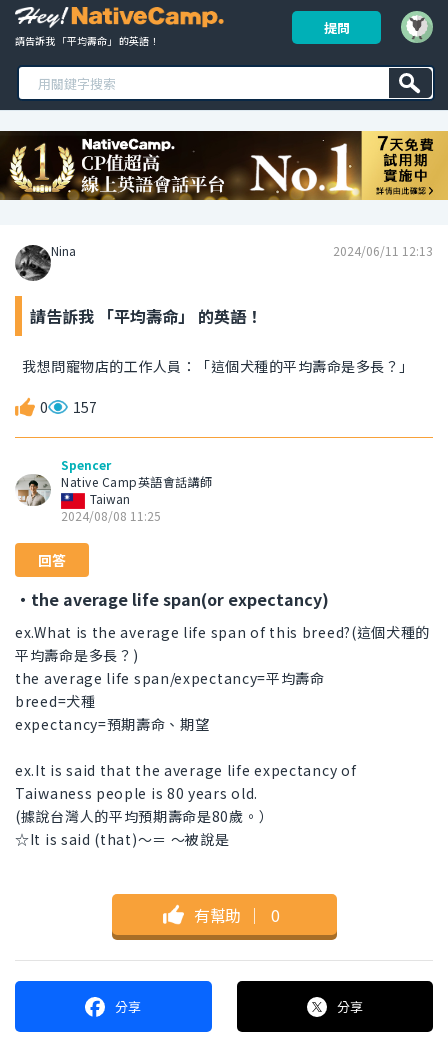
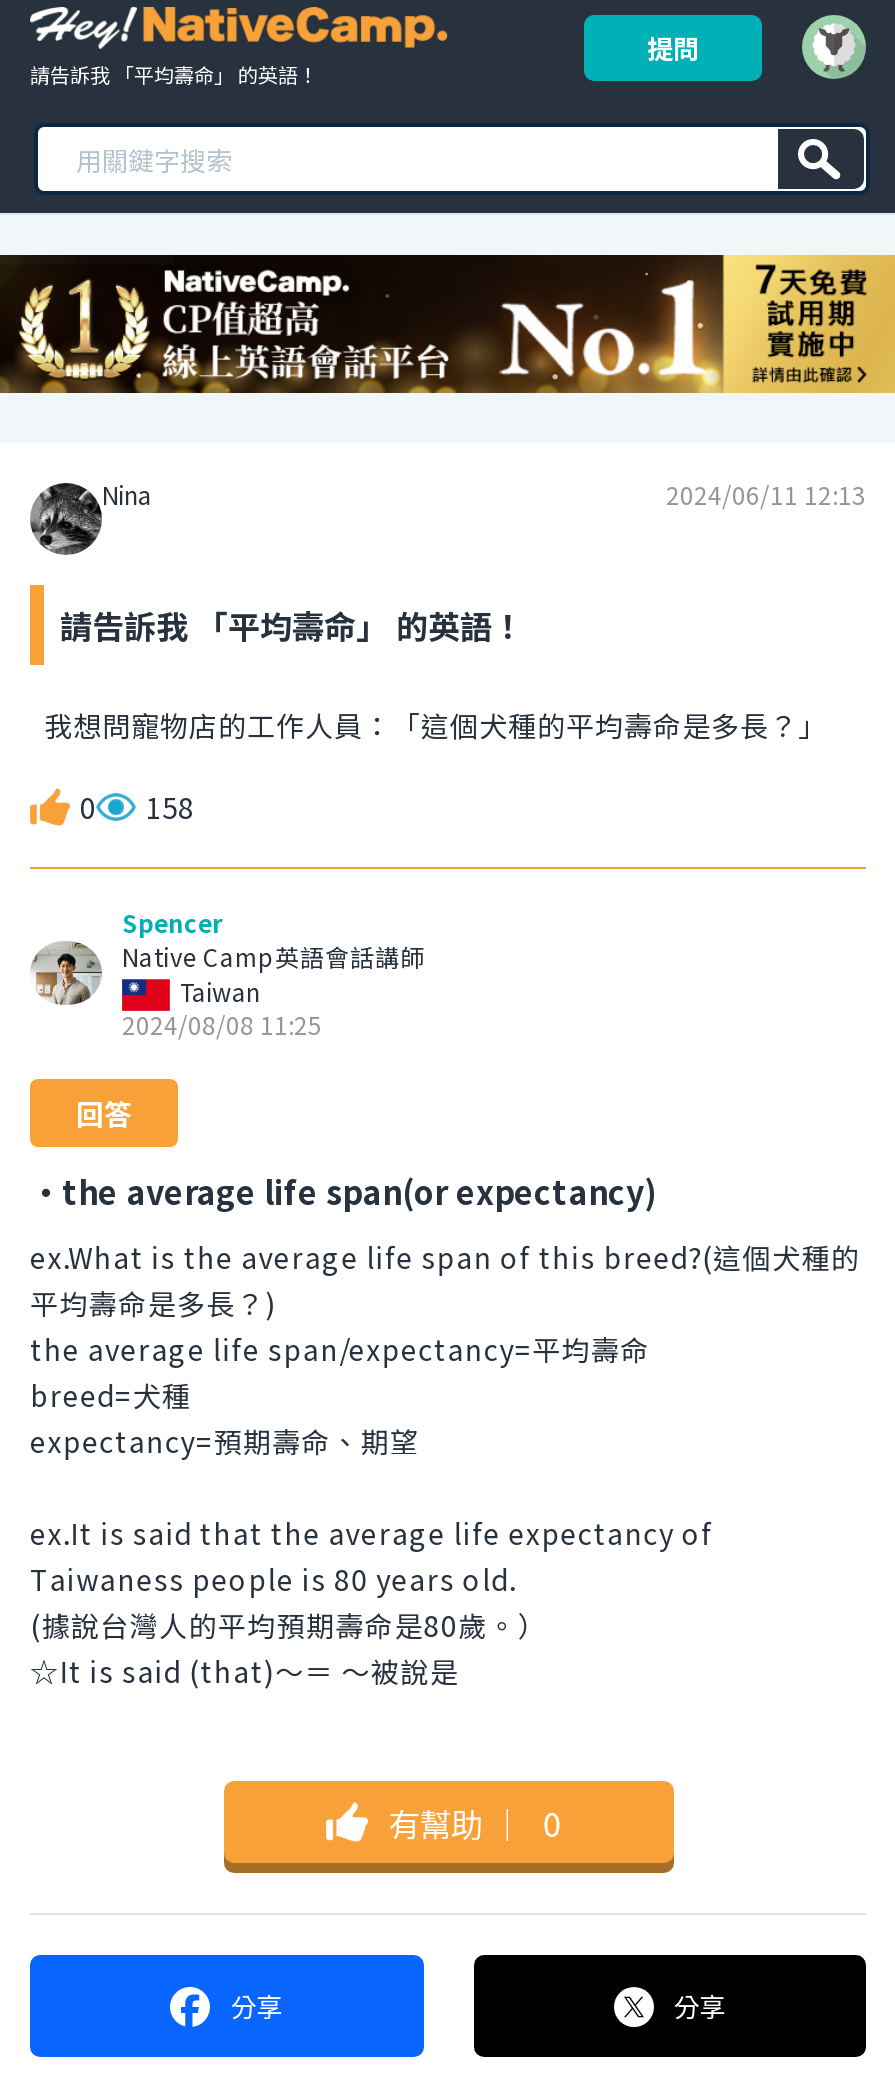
[40,397,97,417] 0 157 -> [80,787,194,827] 0 158

